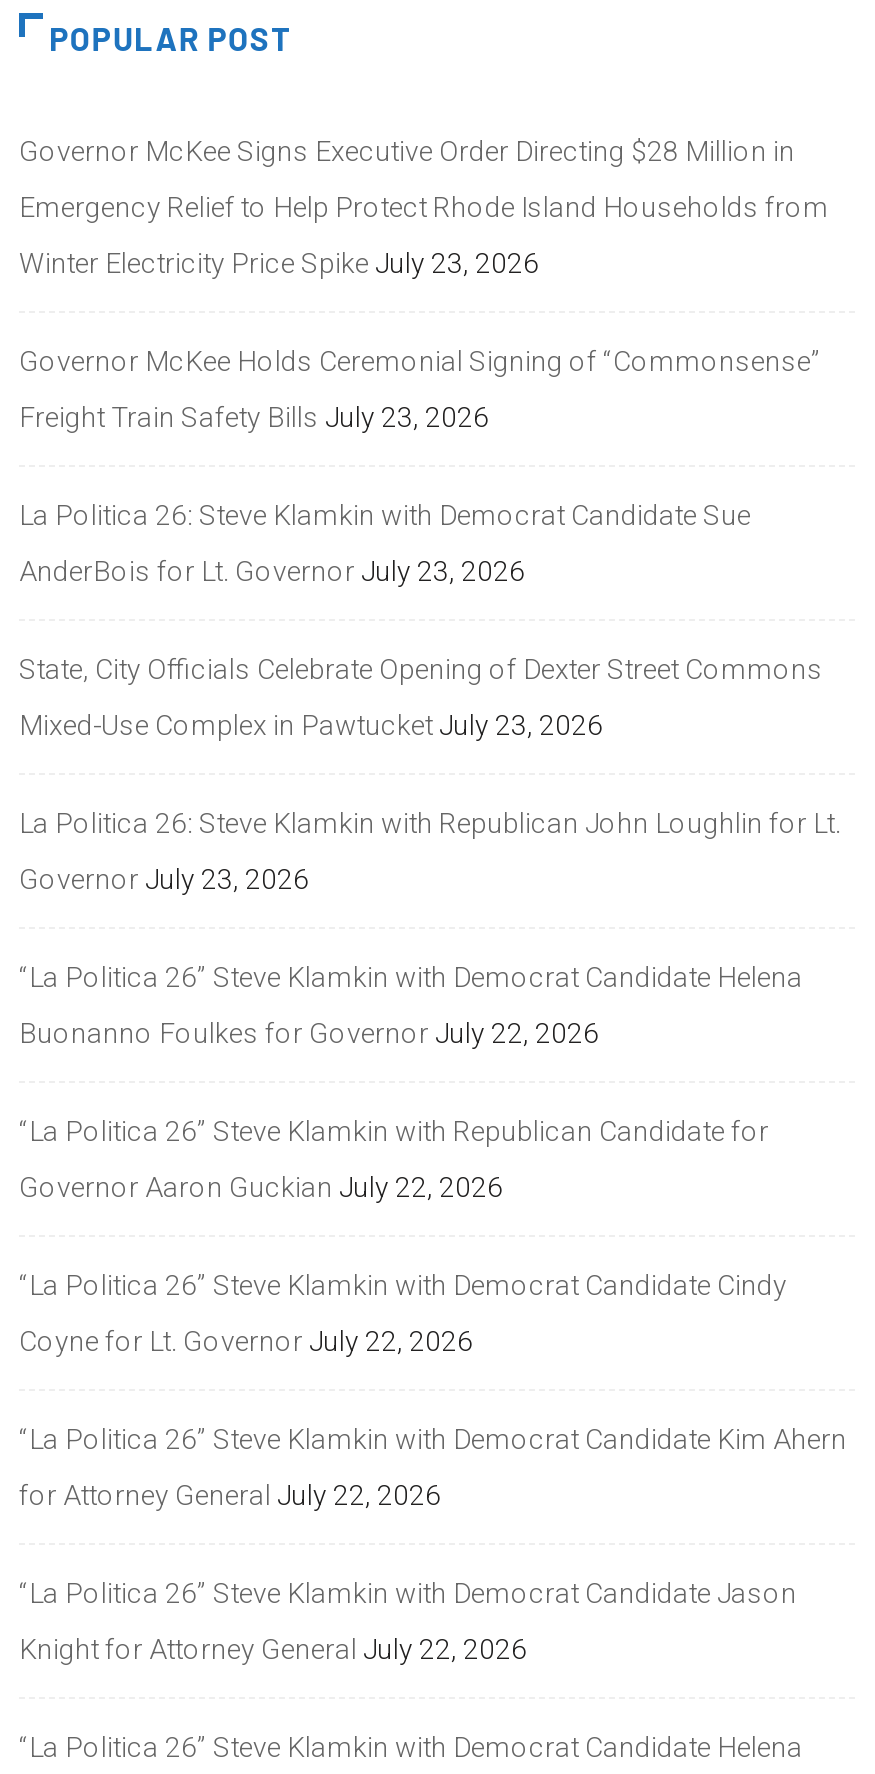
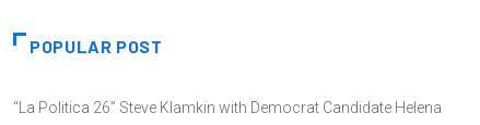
[19,135,847,1665] Governor McKee Signs Executive Order Directing $28 Million in | Emergency Relief to Help Protect Rhode Island Households from | Winter Electricity Price Spike July 23, 2026 | Governor McKee Holds Ceremonial Signing of “Commonsense” | Freight Train Safety Bills July 23, 2026 | La Politica 26: Steve Klamkin with Democrat Candidate Sue | AnderBois for Lt. Governor July 23, 2026 | State, City Officials Celebrate Opening of Dexter Street Commons | Mixed-Use Complex in Pawtucket July 23, 2026 | La Politica 26: Steve Klamkin with Republican John Loughlin for Lt. | Governor July 23, 2026 | “La Politica 26” Steve Klamkin with Democrat Candidate Helena | Buonanno Foulkes for Governor July 22, 2026 | “La Politica 26” Steve Klamkin with Republican Candidate for | Governor Aaron Guckian July 22, 2026 | “La Politica 26” Steve Klamkin with Democrat Candidate Cindy | Coyne for Lt. Governor July 22, 2026 | “La Politica 26” Steve Klamkin with Democrat Candidate Kim Ahern | for Attorney General July 22, 2026 | “La Politica 26” Steve Klamkin with Democrat Candidate Jason | Knight for Attorney General July 22, 2026 -> none

